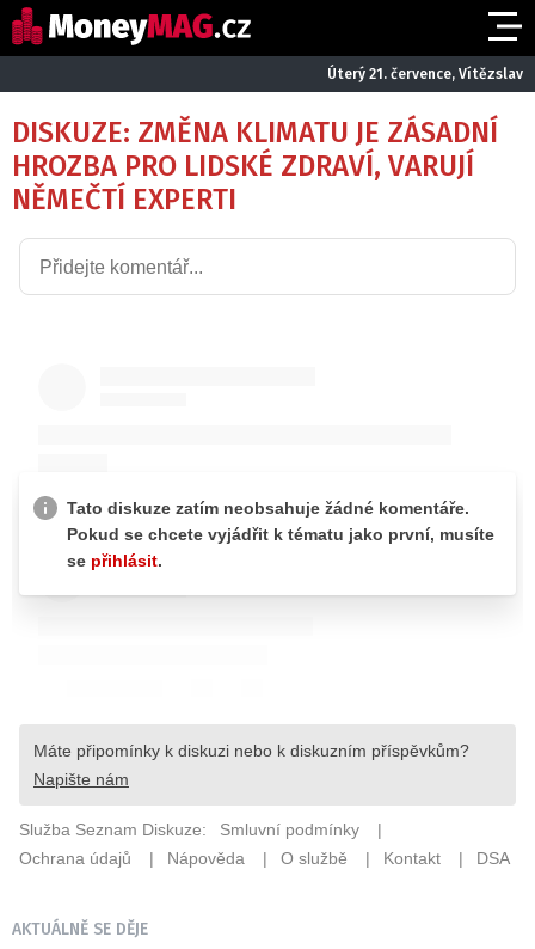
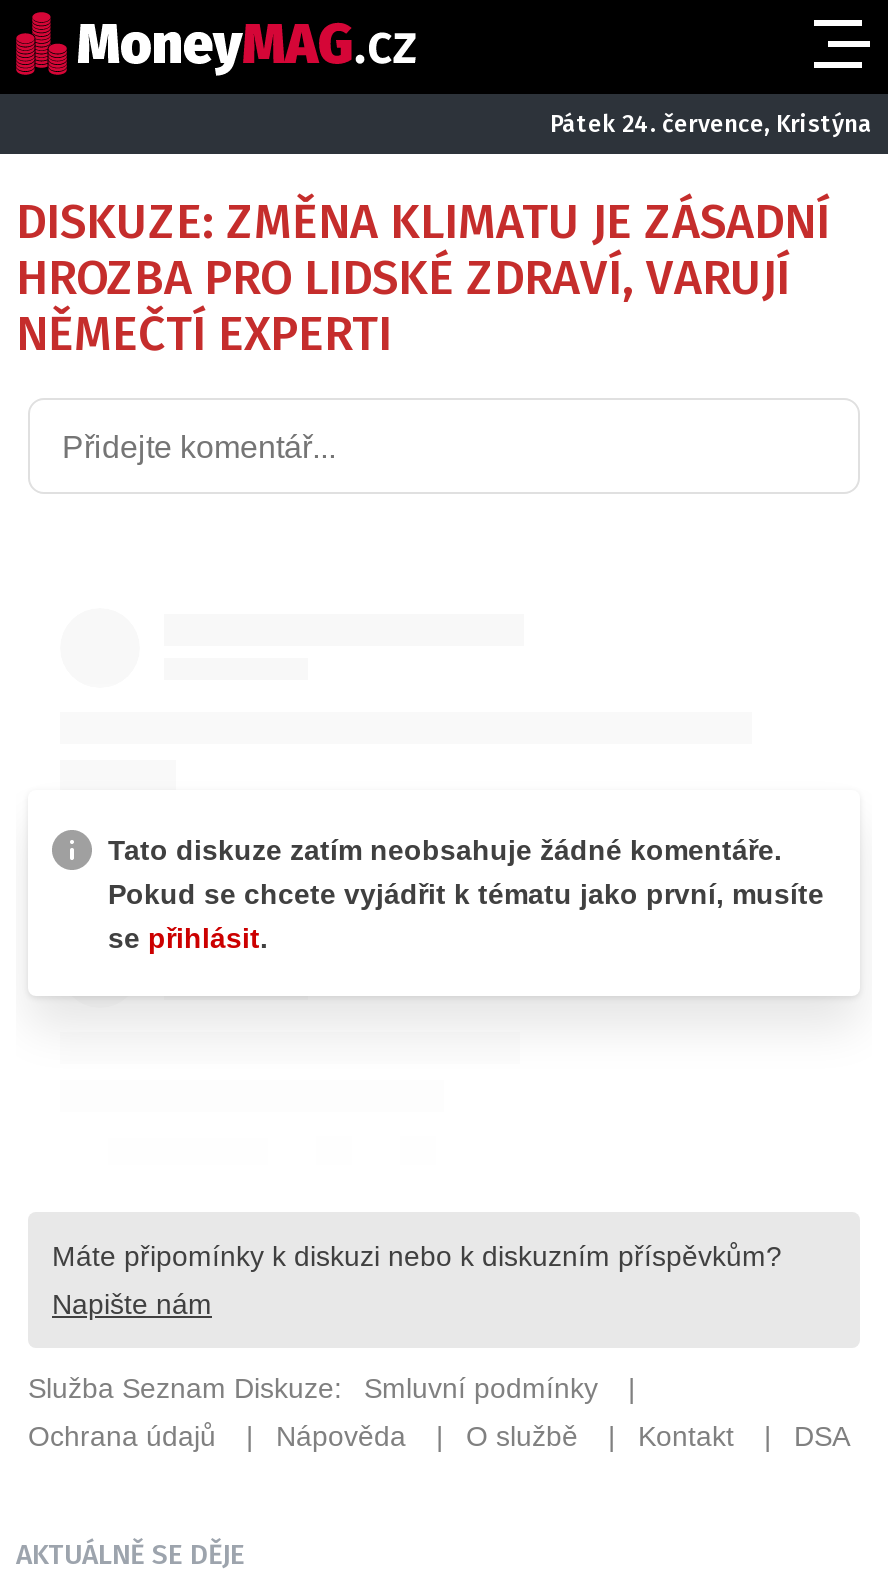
[327,65,523,82] Úterý 21. července, Vítězslav -> [550,109,872,137] Pátek 24. července, Kristýna

